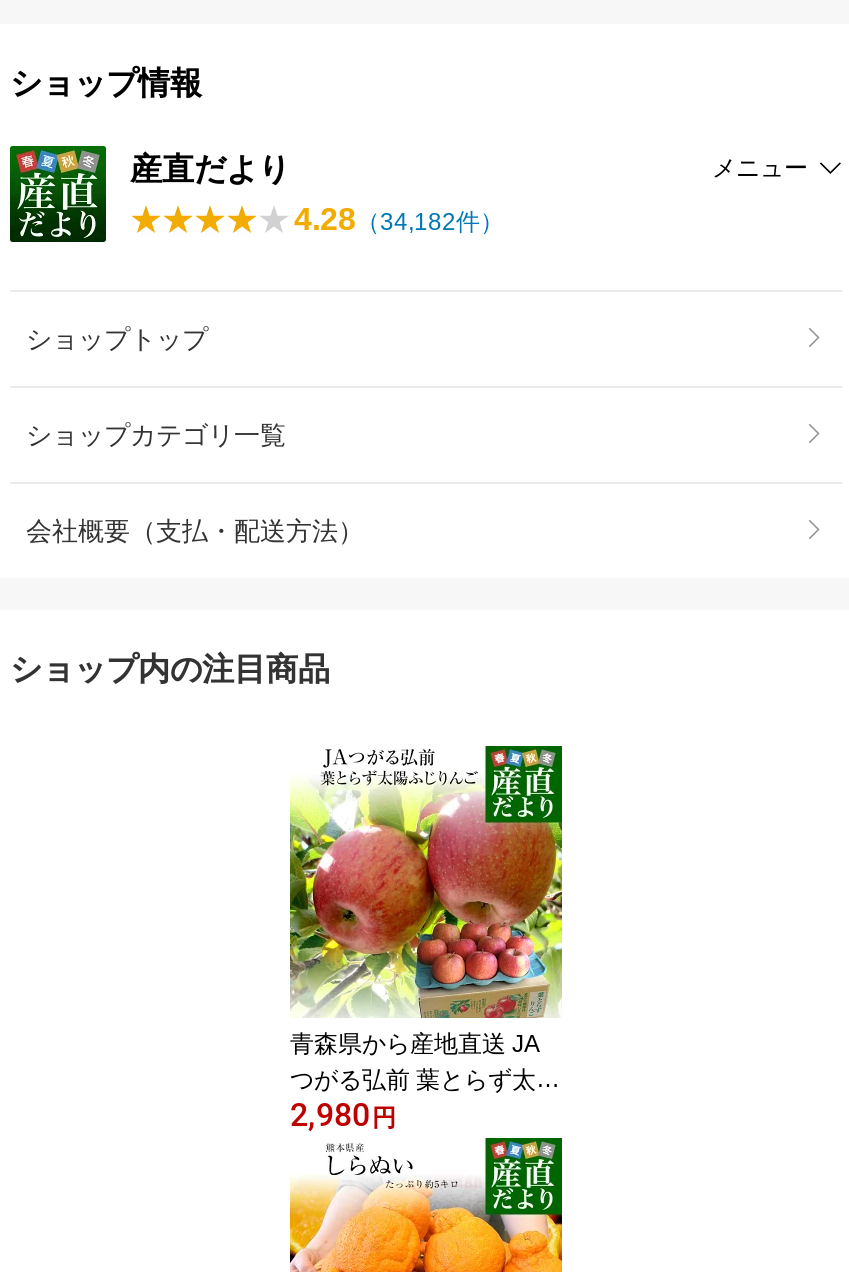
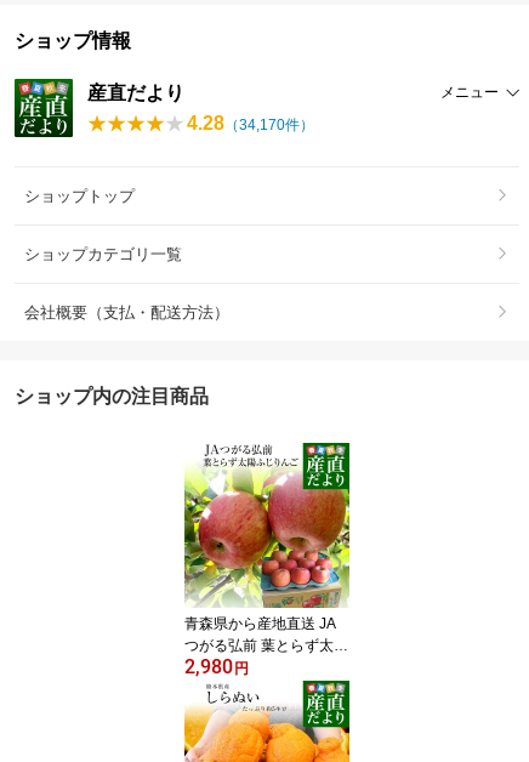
[294,201,504,235] 4.28（34,182件） -> [187,112,314,133] 4.28（34,170件）

